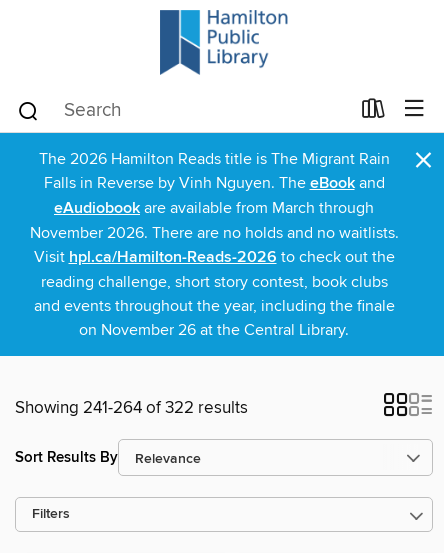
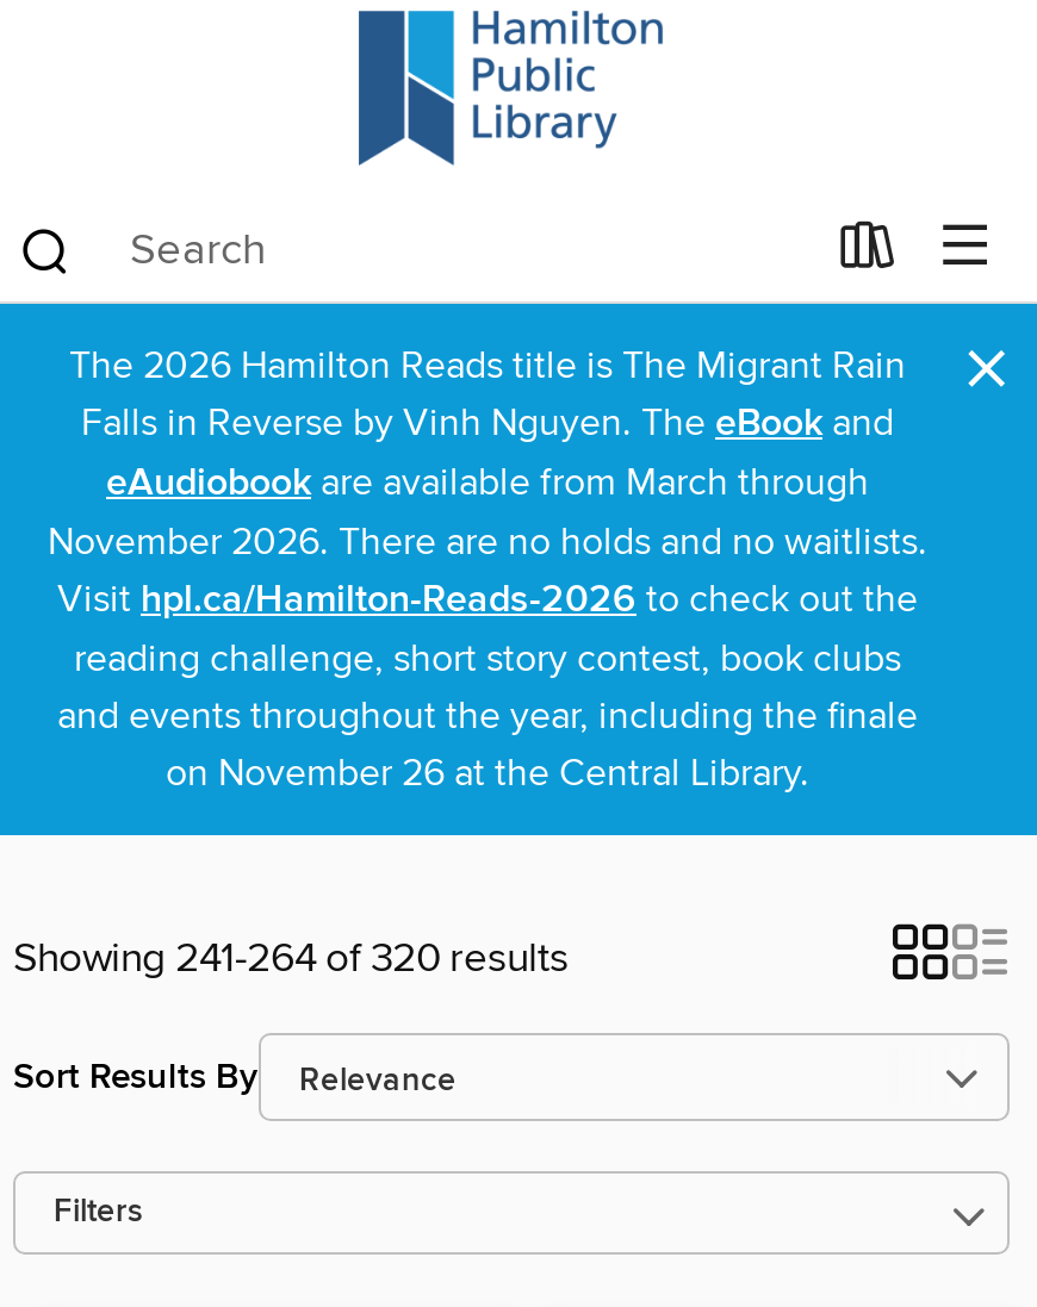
[15,397,248,419] Showing 241-264 of 322 results -> [13,933,569,985] Showing 241-264 of 320 results

